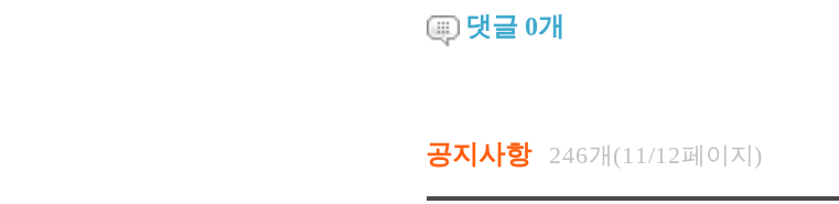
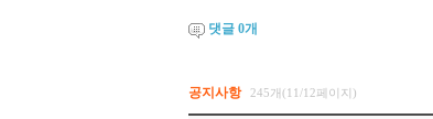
[426,138,763,169] 공지사항 246개(11/12페이지) -> [188,85,356,100] 공지사항 245개(11/12페이지)

